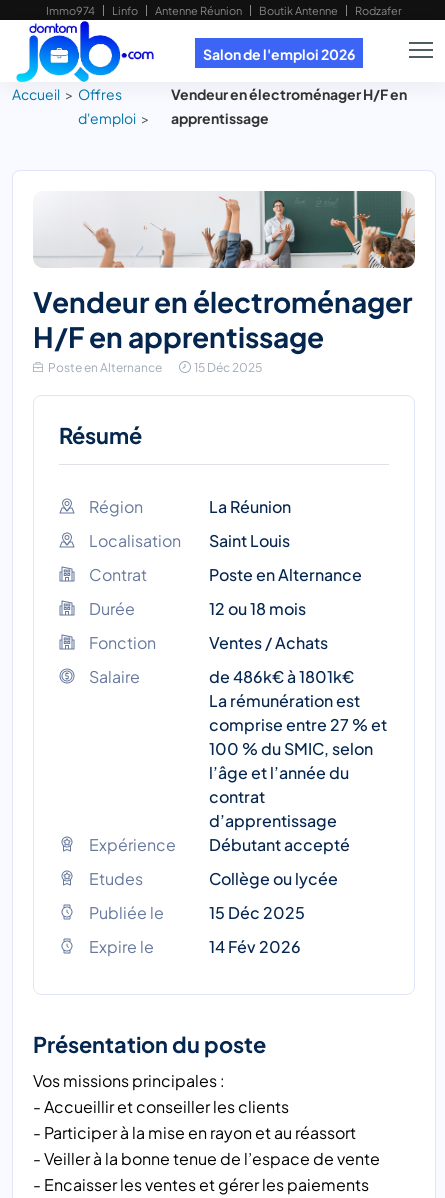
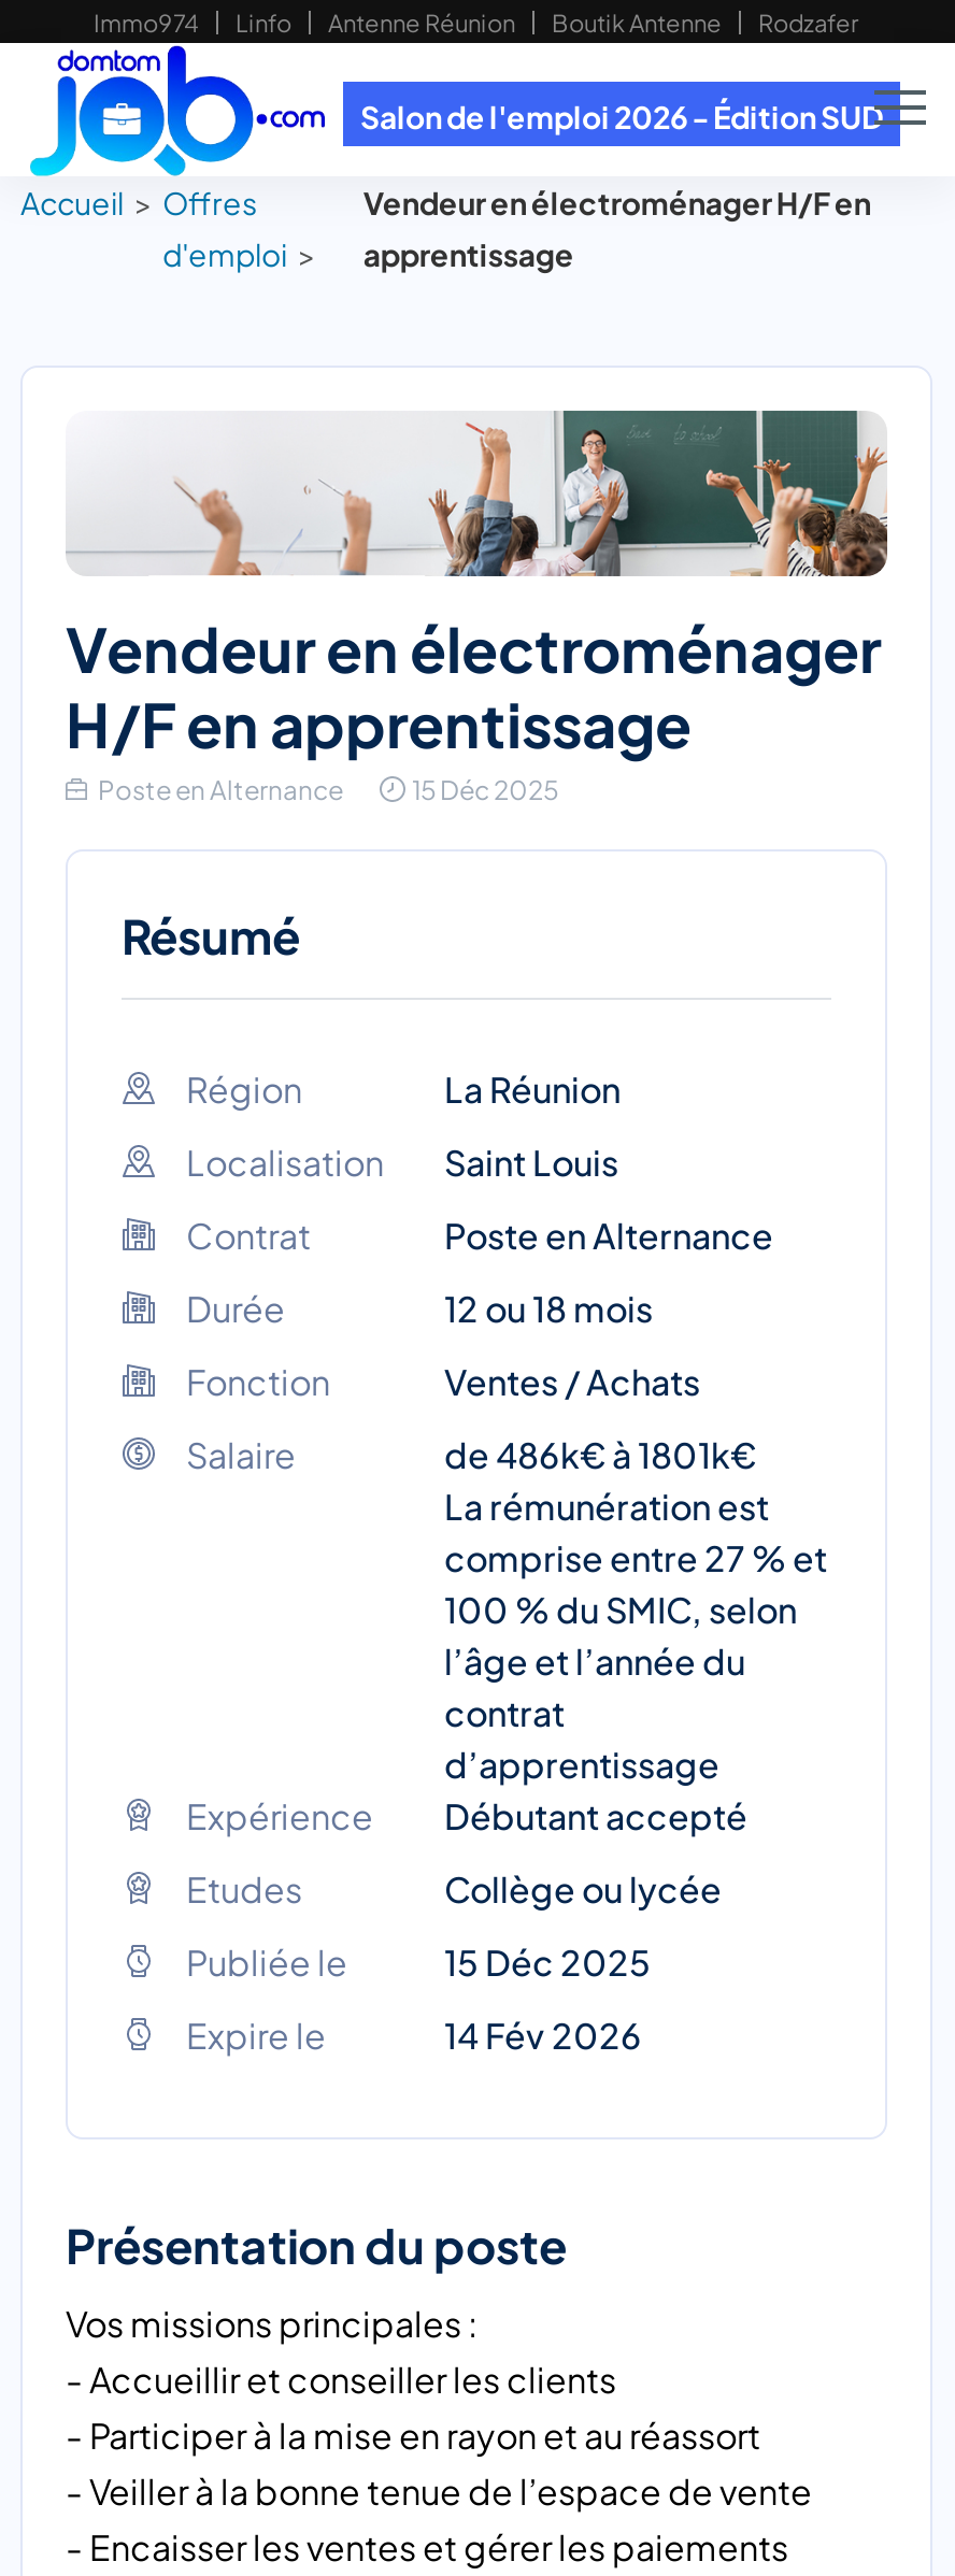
[203,45,355,63] Salon de l'emploi 2026 -> [360,97,883,135] Salon de l'emploi 2026 - Édition SUD

